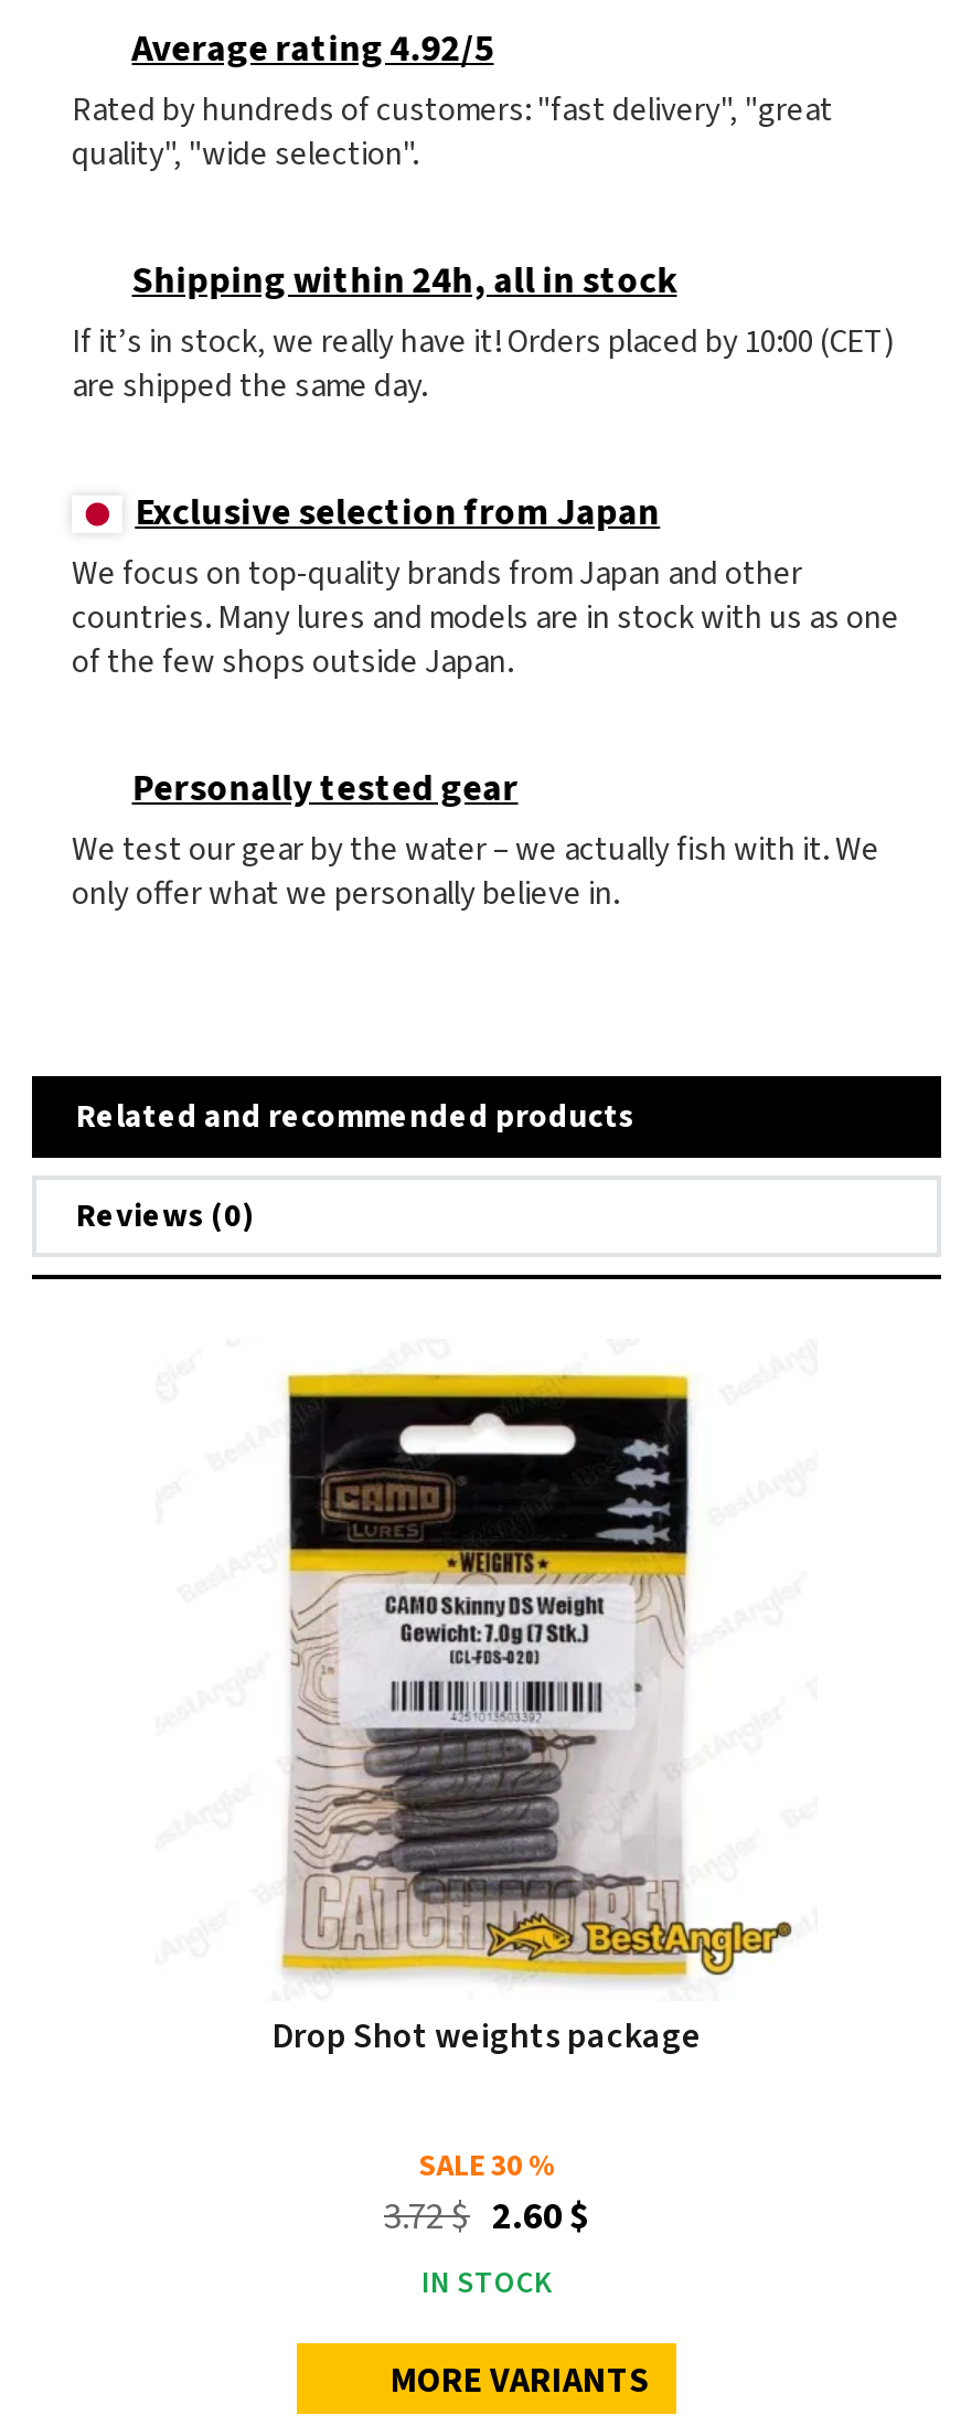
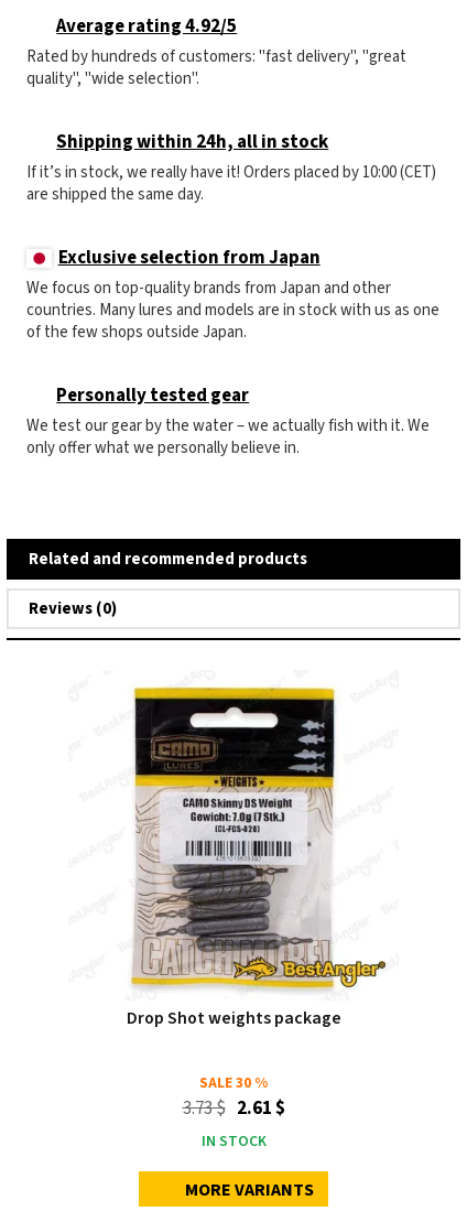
[384,2190,589,2243] 3.72 $ 2.60 $ -> [182,1095,285,1121] 3.73 $ 2.61 $

